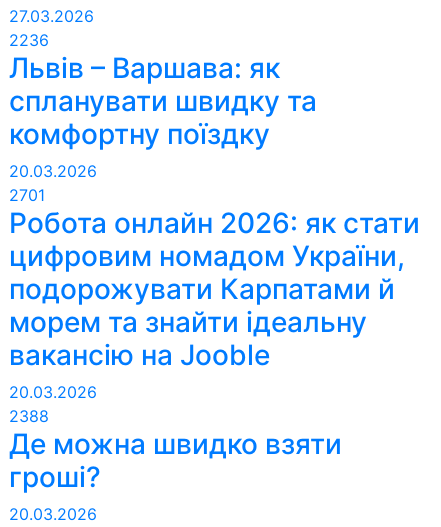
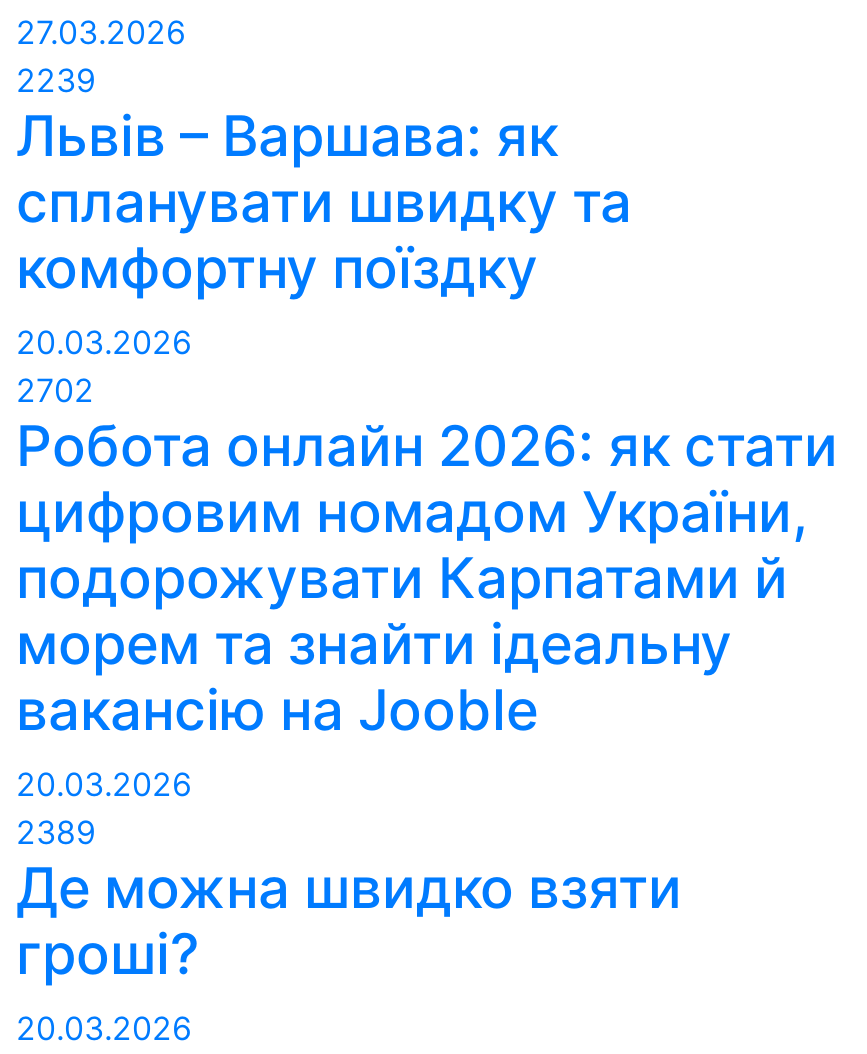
[9,30,49,50] 2236 -> [16,61,96,101] 2239
[9,185,45,205] 2701 -> [16,371,94,411] 2702
[9,406,49,426] 2388 -> [16,813,96,853] 2389

